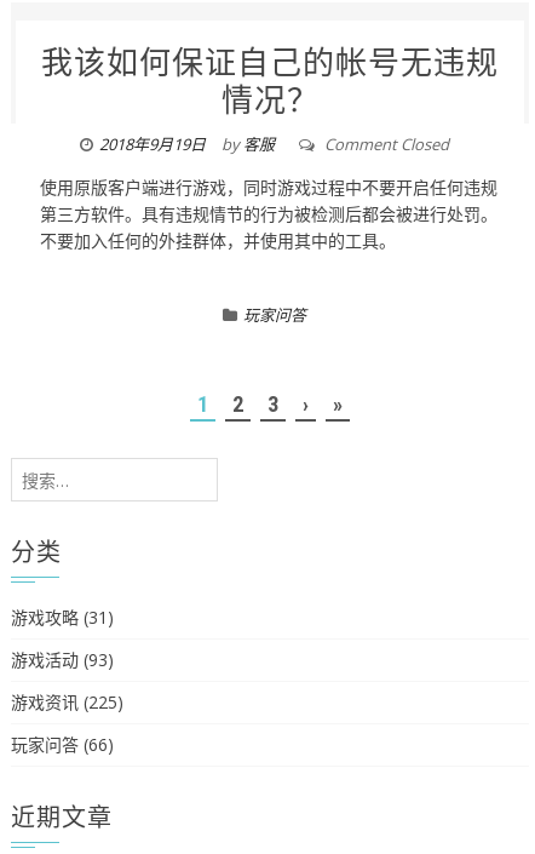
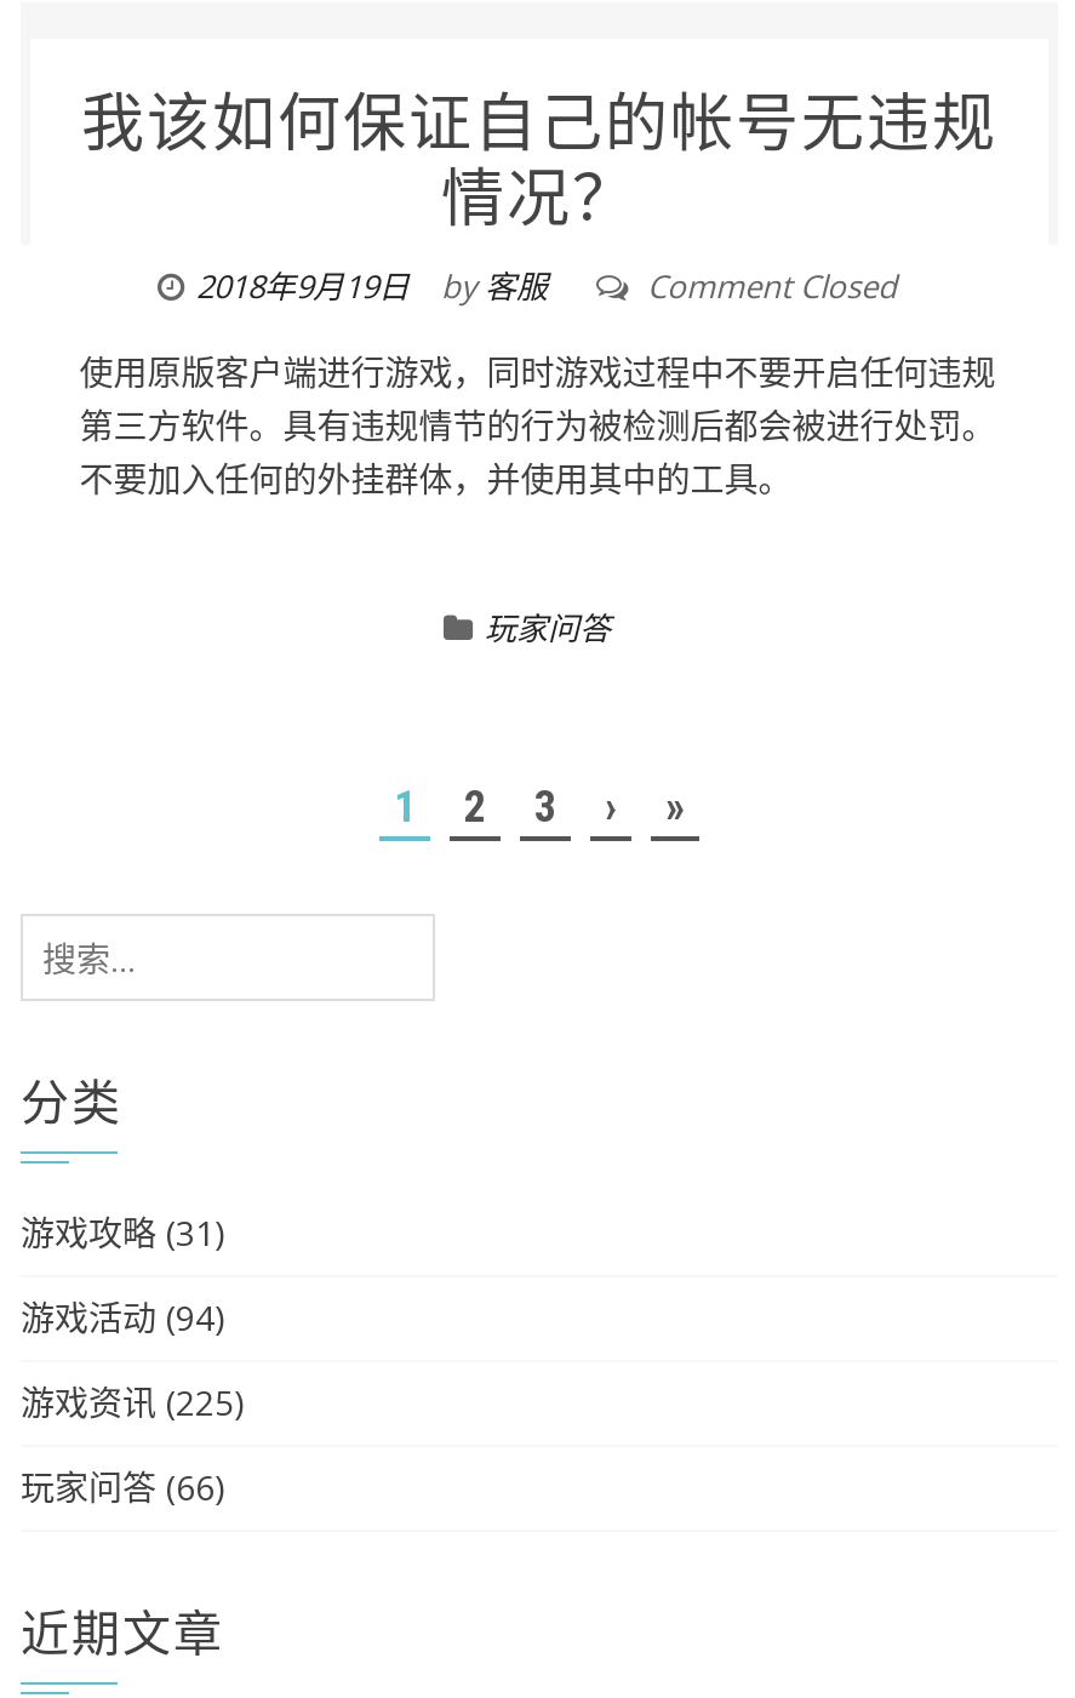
[11,648,114,671] 游戏活动(93) -> [21,1294,227,1340] 游戏活动(94)

